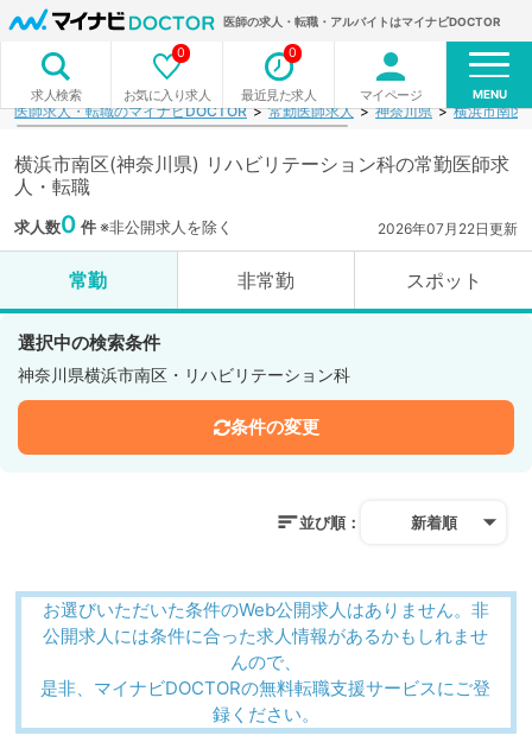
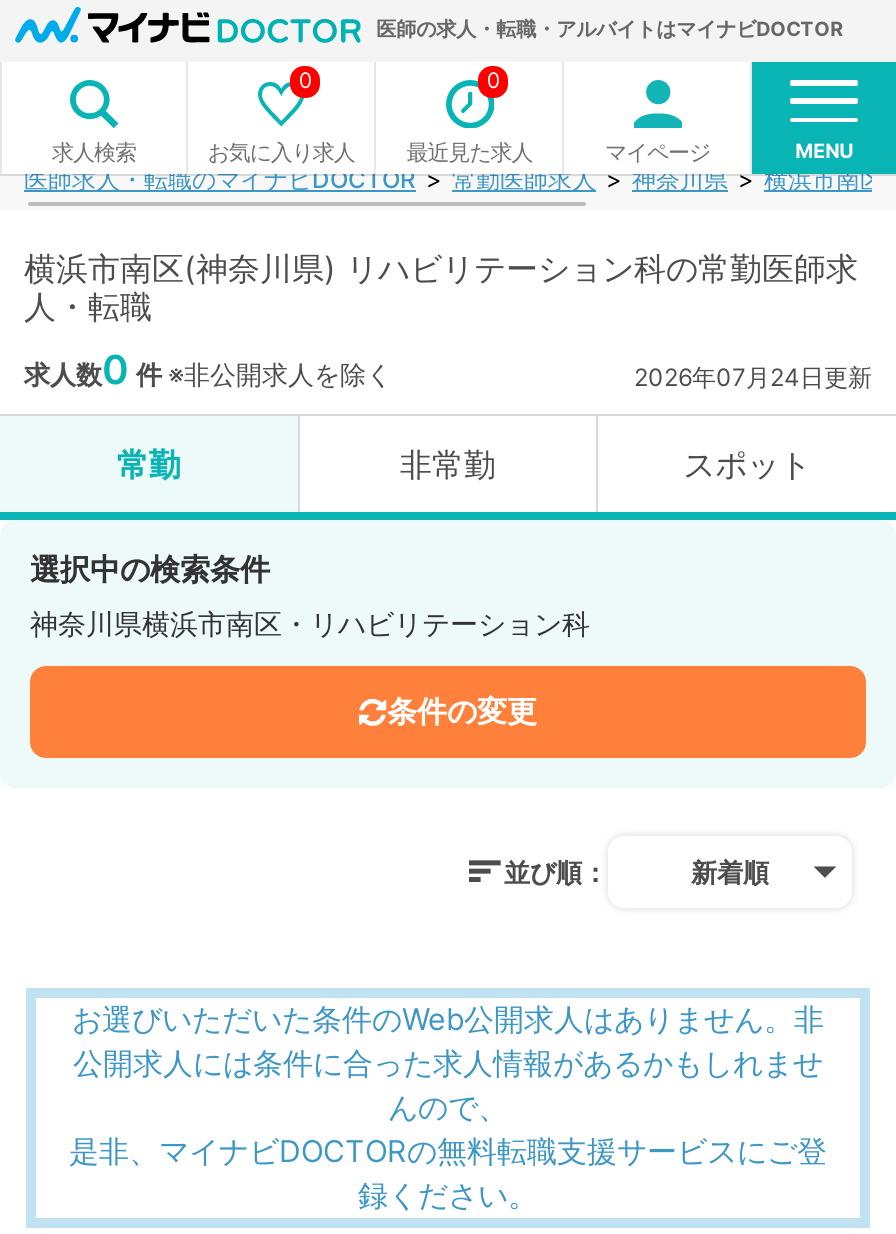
[378,220,518,237] 2026年07月22日更新 -> [634,362,872,392] 2026年07月24日更新

